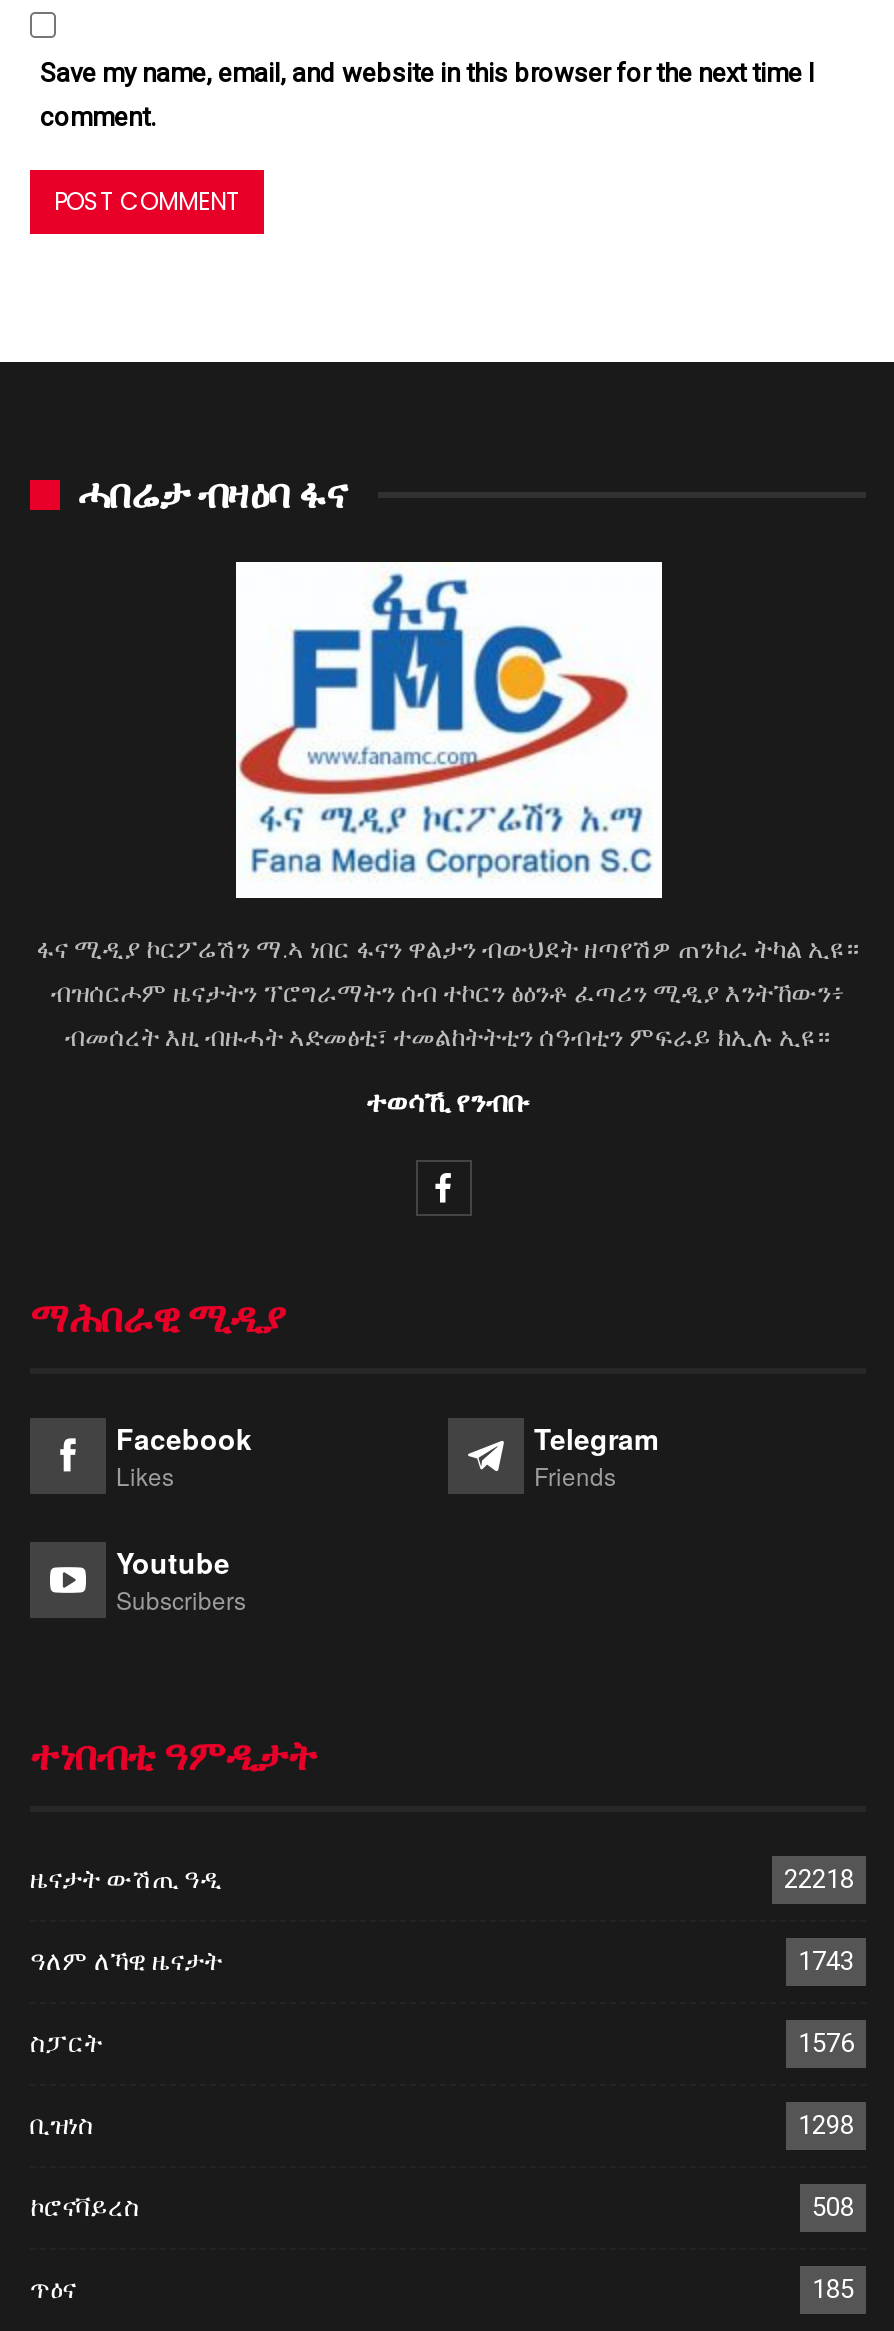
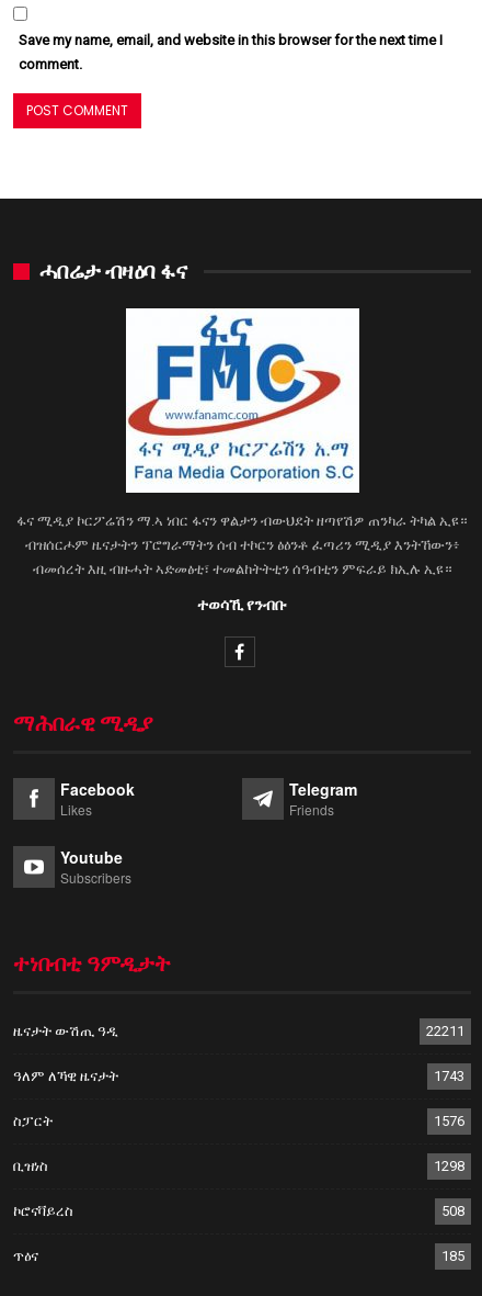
[784,1864,854,1894] 22218 -> [426,1023,464,1039] 22211

